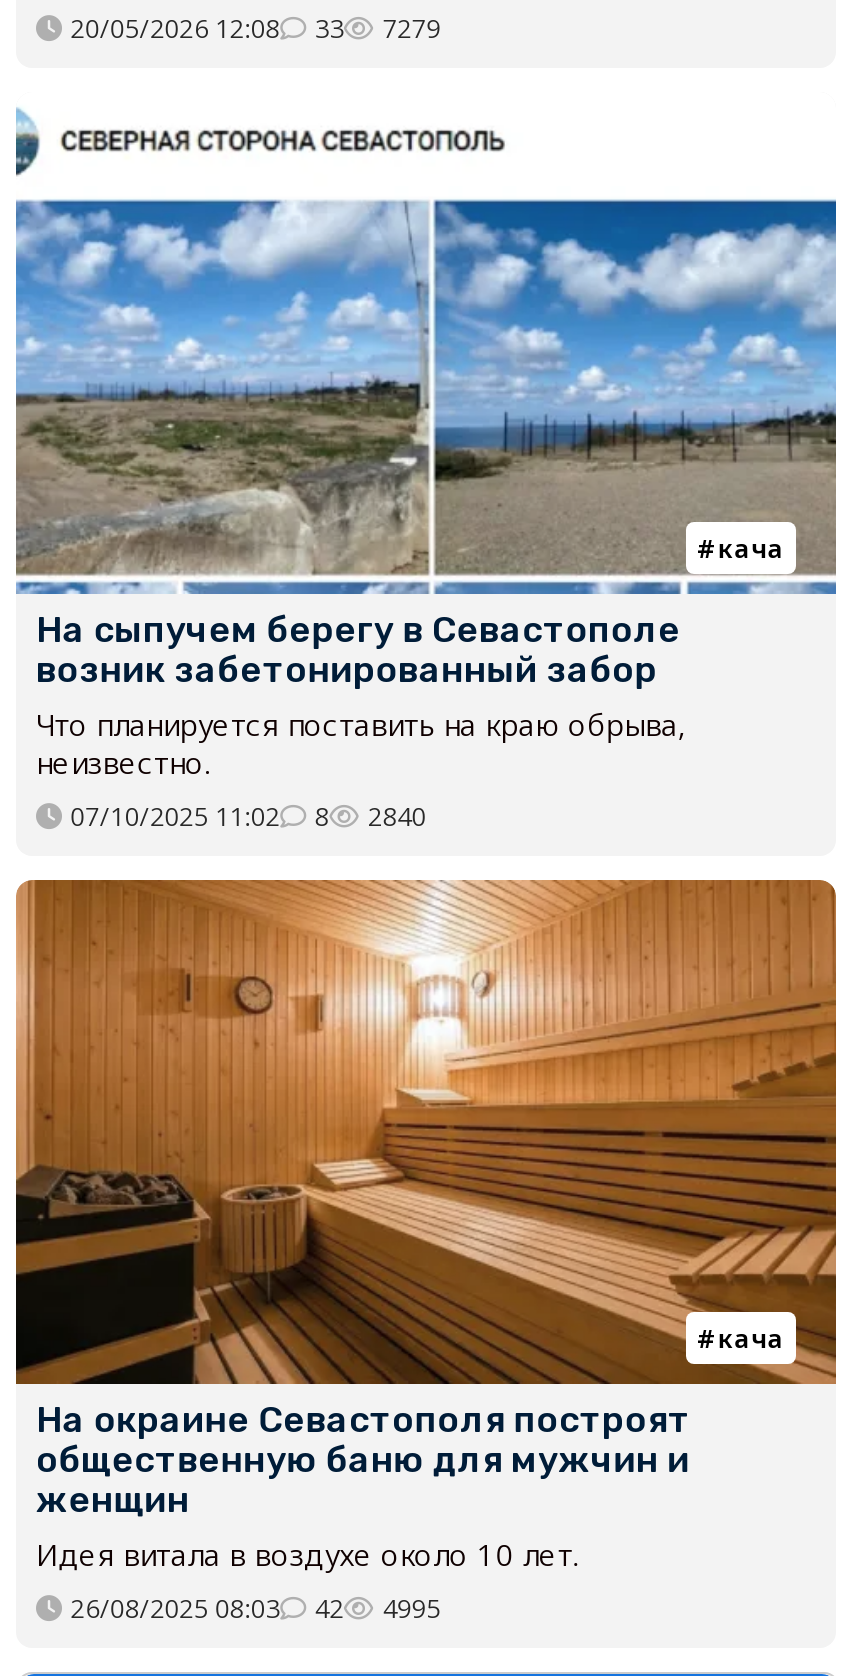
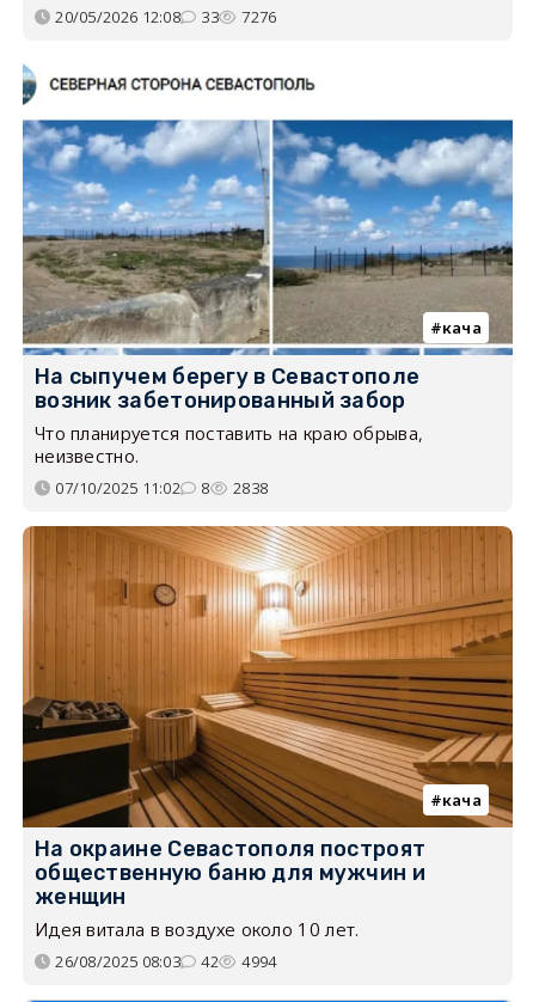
[71,9,441,45] 20/05/2026 12:08 33 7279 -> [55,5,277,27] 20/05/2026 12:08 33 7276
[71,799,426,835] 07/10/2025 11:02 8 2840 -> [55,478,268,499] 07/10/2025 11:02 8 2838
[71,1591,441,1627] 26/08/2025 08:03 42 4995 -> [55,951,277,973] 26/08/2025 08:03 42 4994

